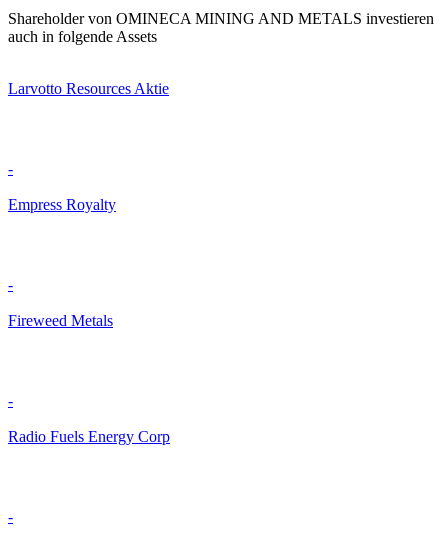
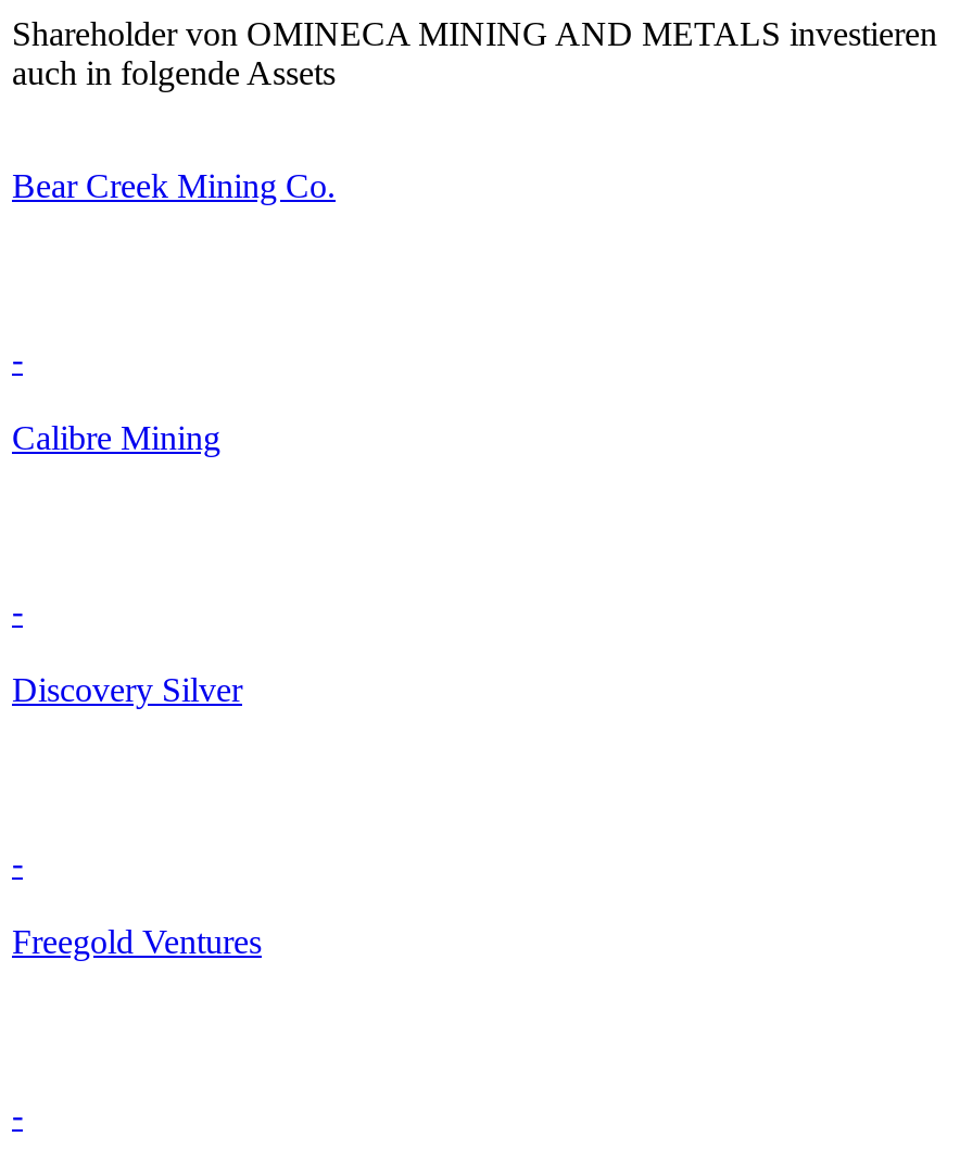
[8,80,169,97] Larvotto Resources Aktie -> [12,168,336,205] Bear Creek Mining Co.
[8,196,116,213] Empress Royalty -> [12,420,220,457] Calibre Mining
[8,312,113,329] Fireweed Metals -> [12,672,242,709] Discovery Silver
[8,428,170,445] Radio Fuels Energy Corp -> [12,924,262,961] Freegold Ventures

